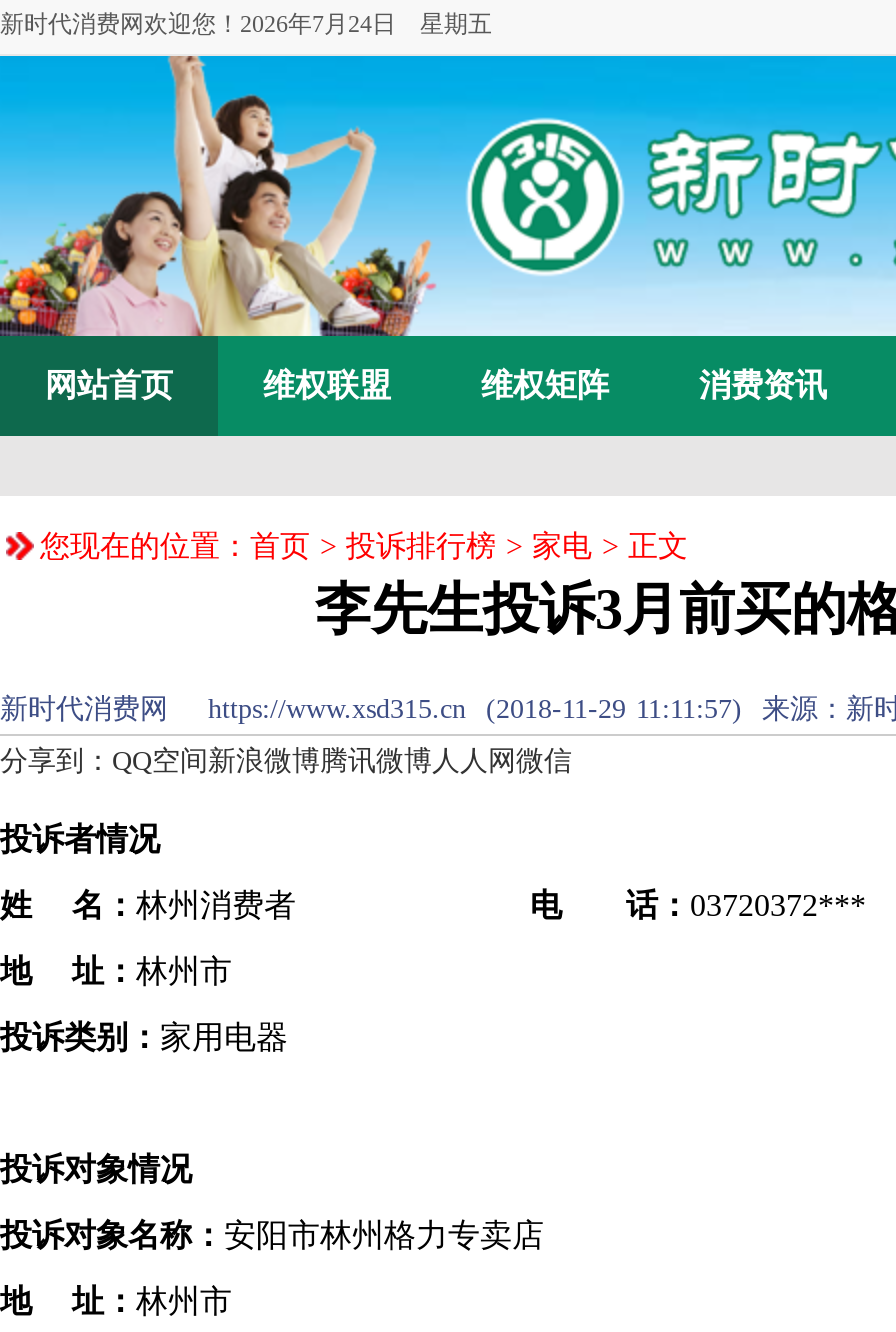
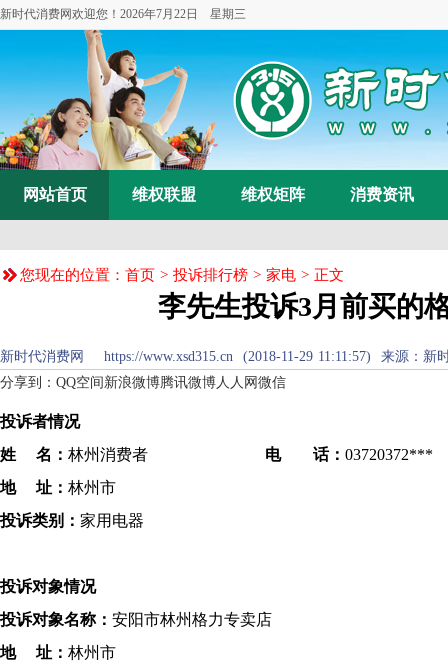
[0,10,516,38] 新时代消费网欢迎您！2026年7月24日 星期五 -> [0,7,258,21] 新时代消费网欢迎您！2026年7月22日 星期三

